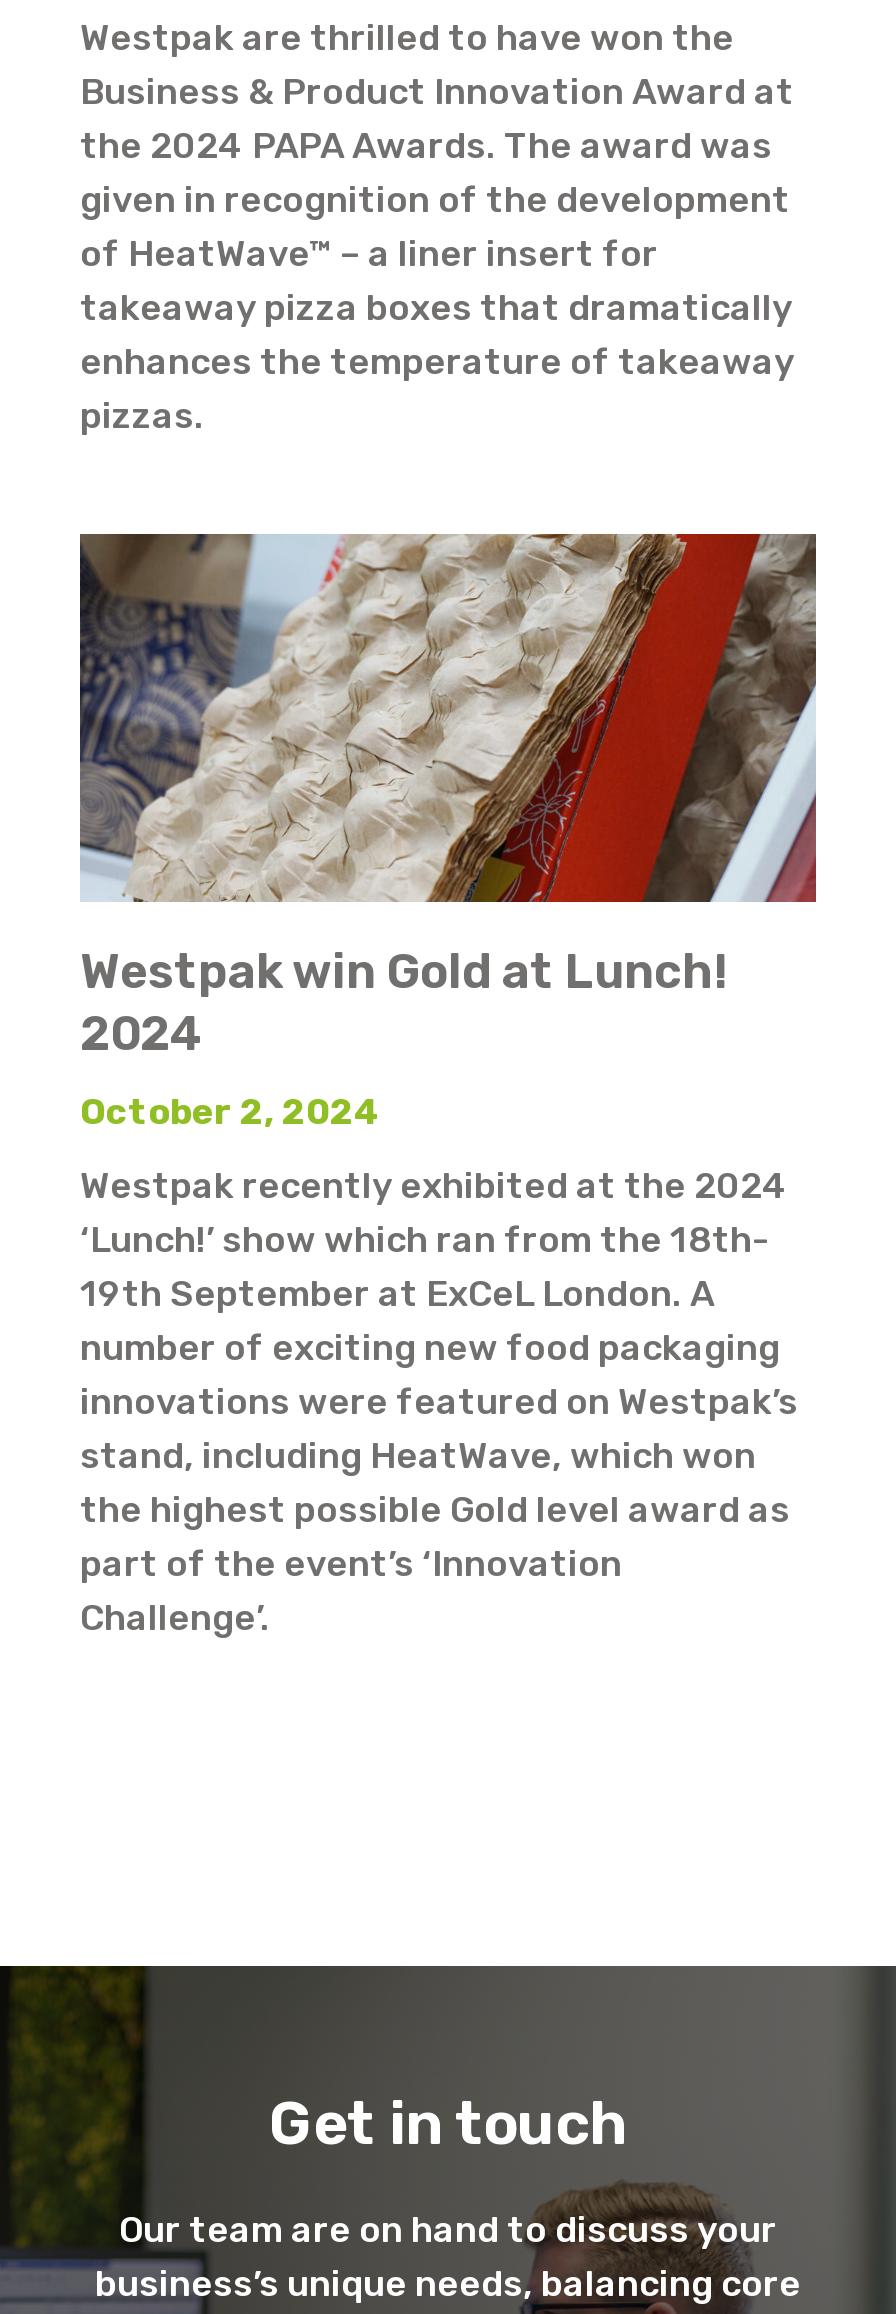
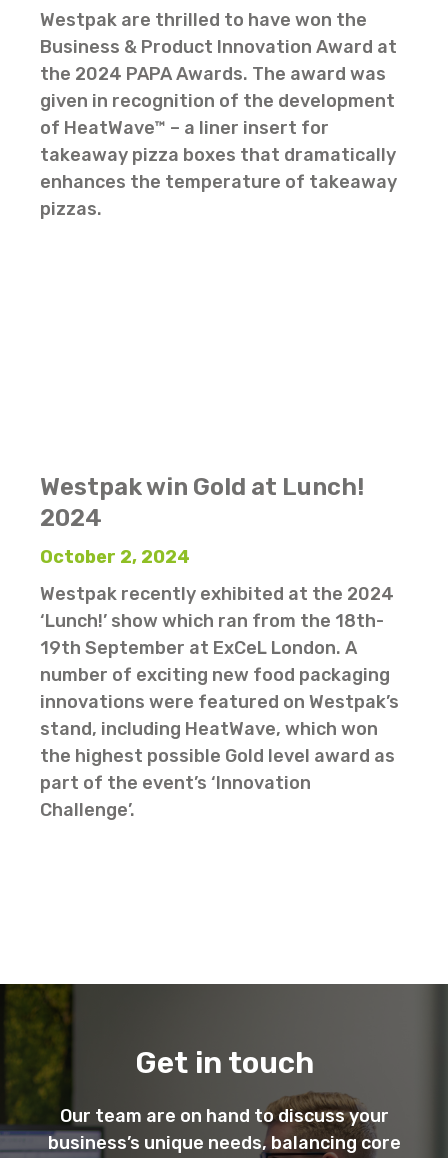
[78,532,818,904] [image] -> none

